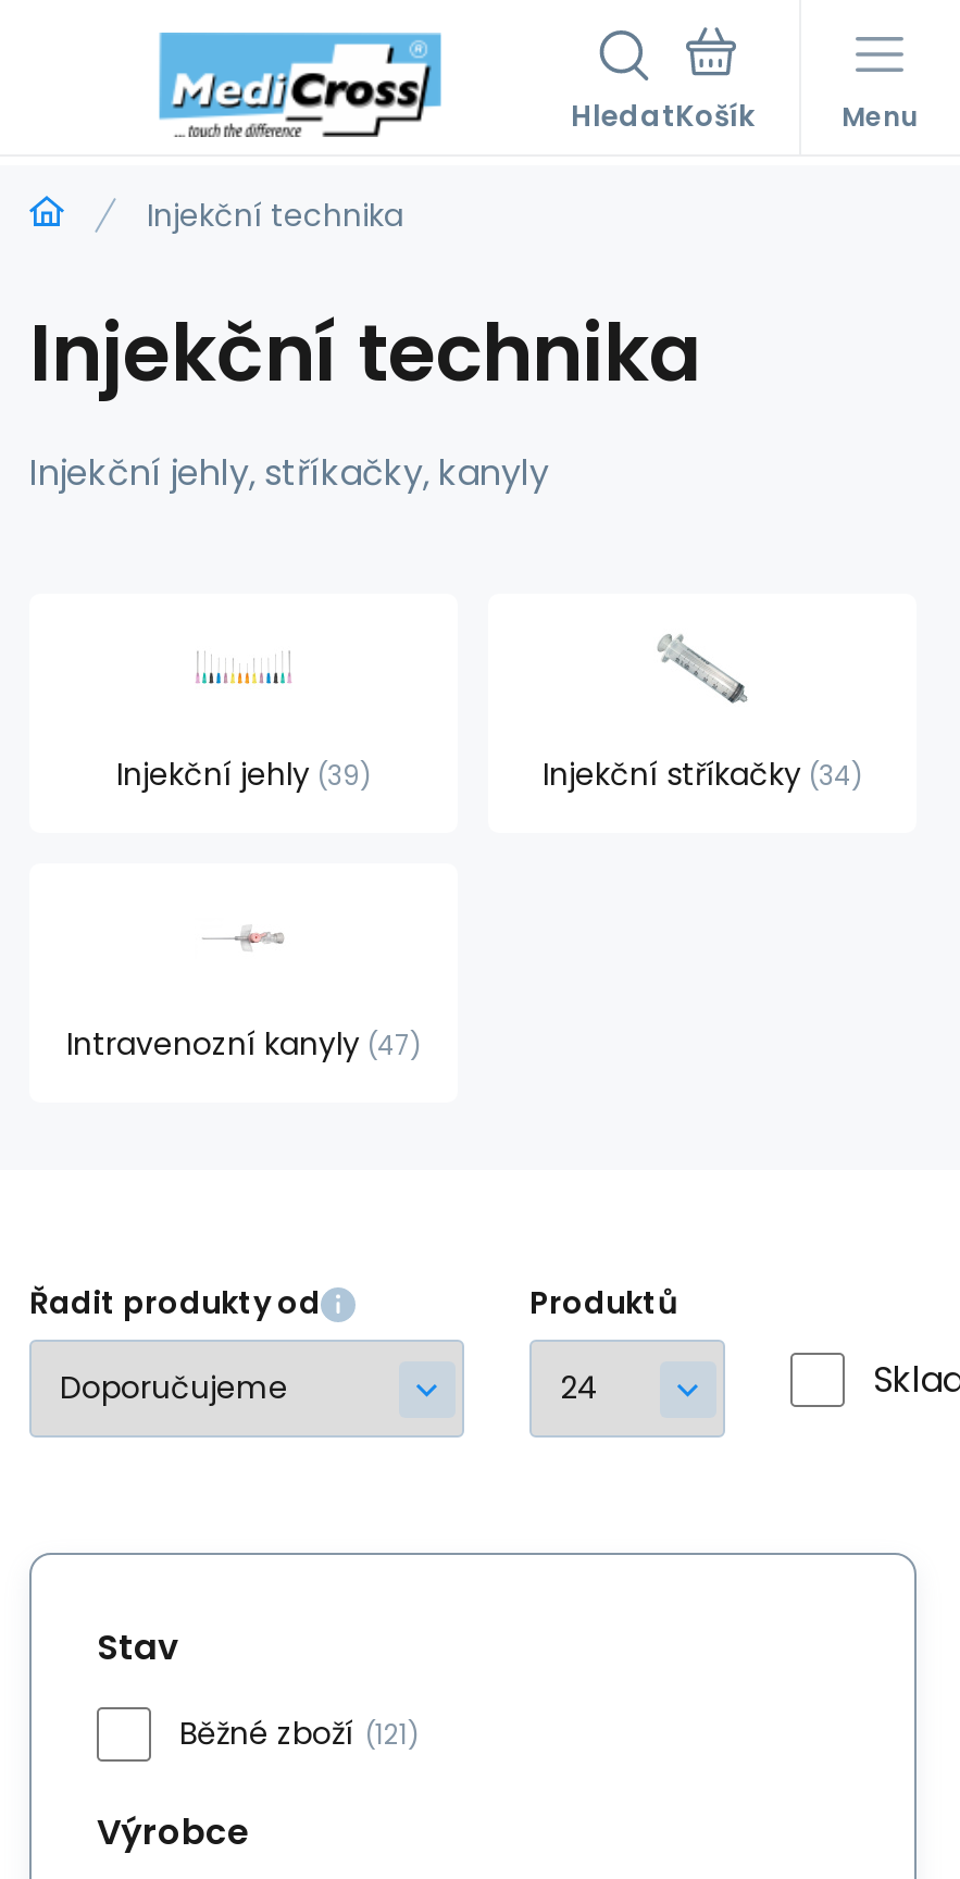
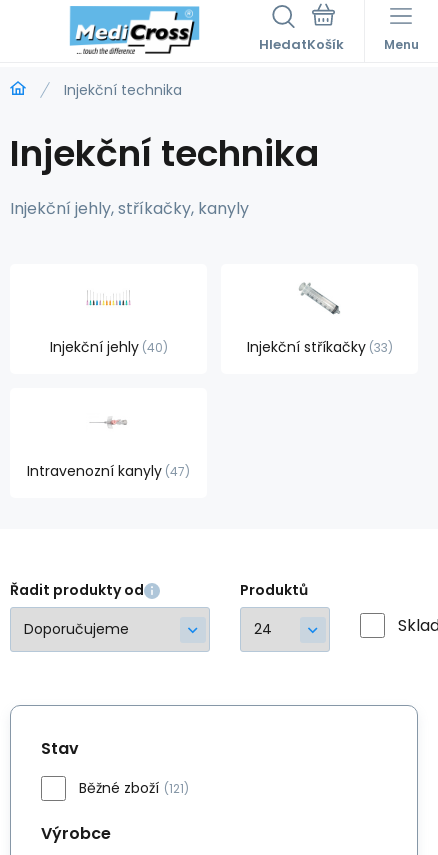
[116,752,360,796] Injekční jehly 39 -> [49,337,162,357] Injekční jehly 40
[543,752,851,796] Injekční stříkačky 34 -> [246,337,387,357] Injekční stříkačky 33

